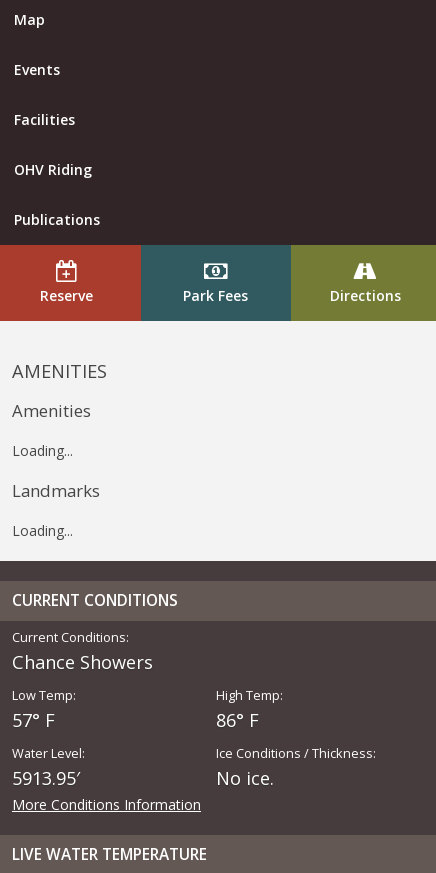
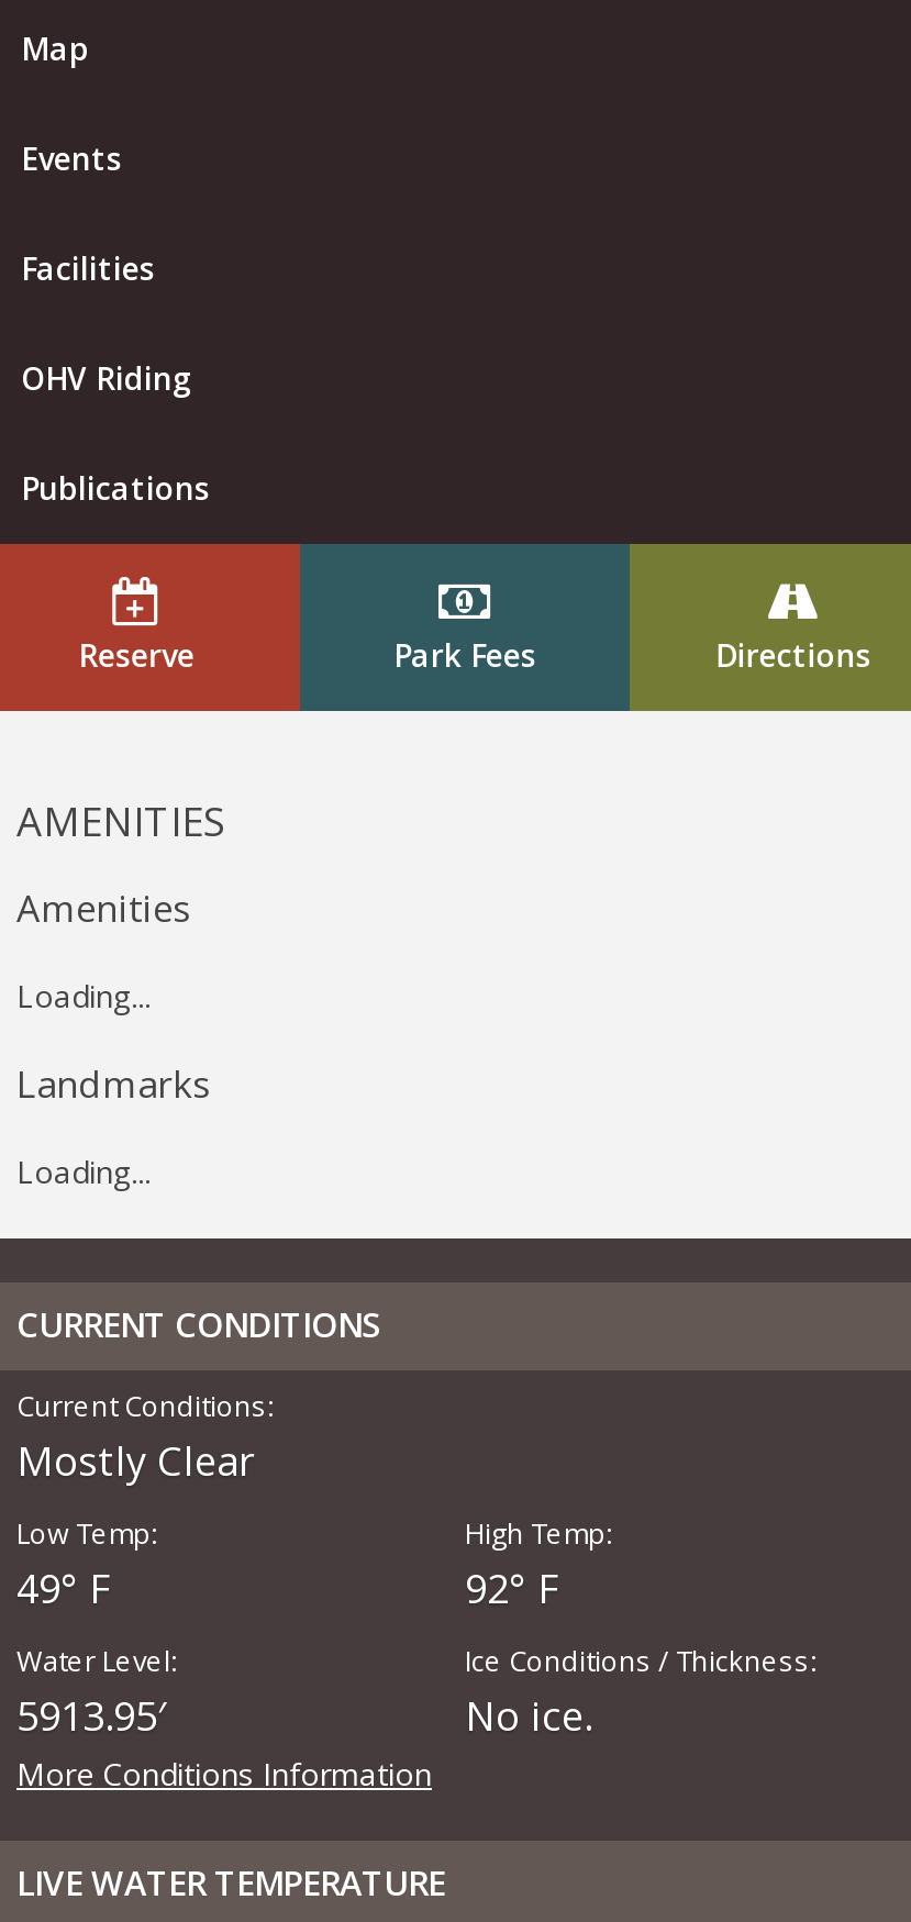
[12,650,153,674] Chance Showers -> [16,1434,256,1487] Mostly Clear
[12,708,55,732] 57° F -> [16,1562,111,1614] 49° F
[216,708,259,732] 86° F -> [465,1562,559,1614] 92° F

